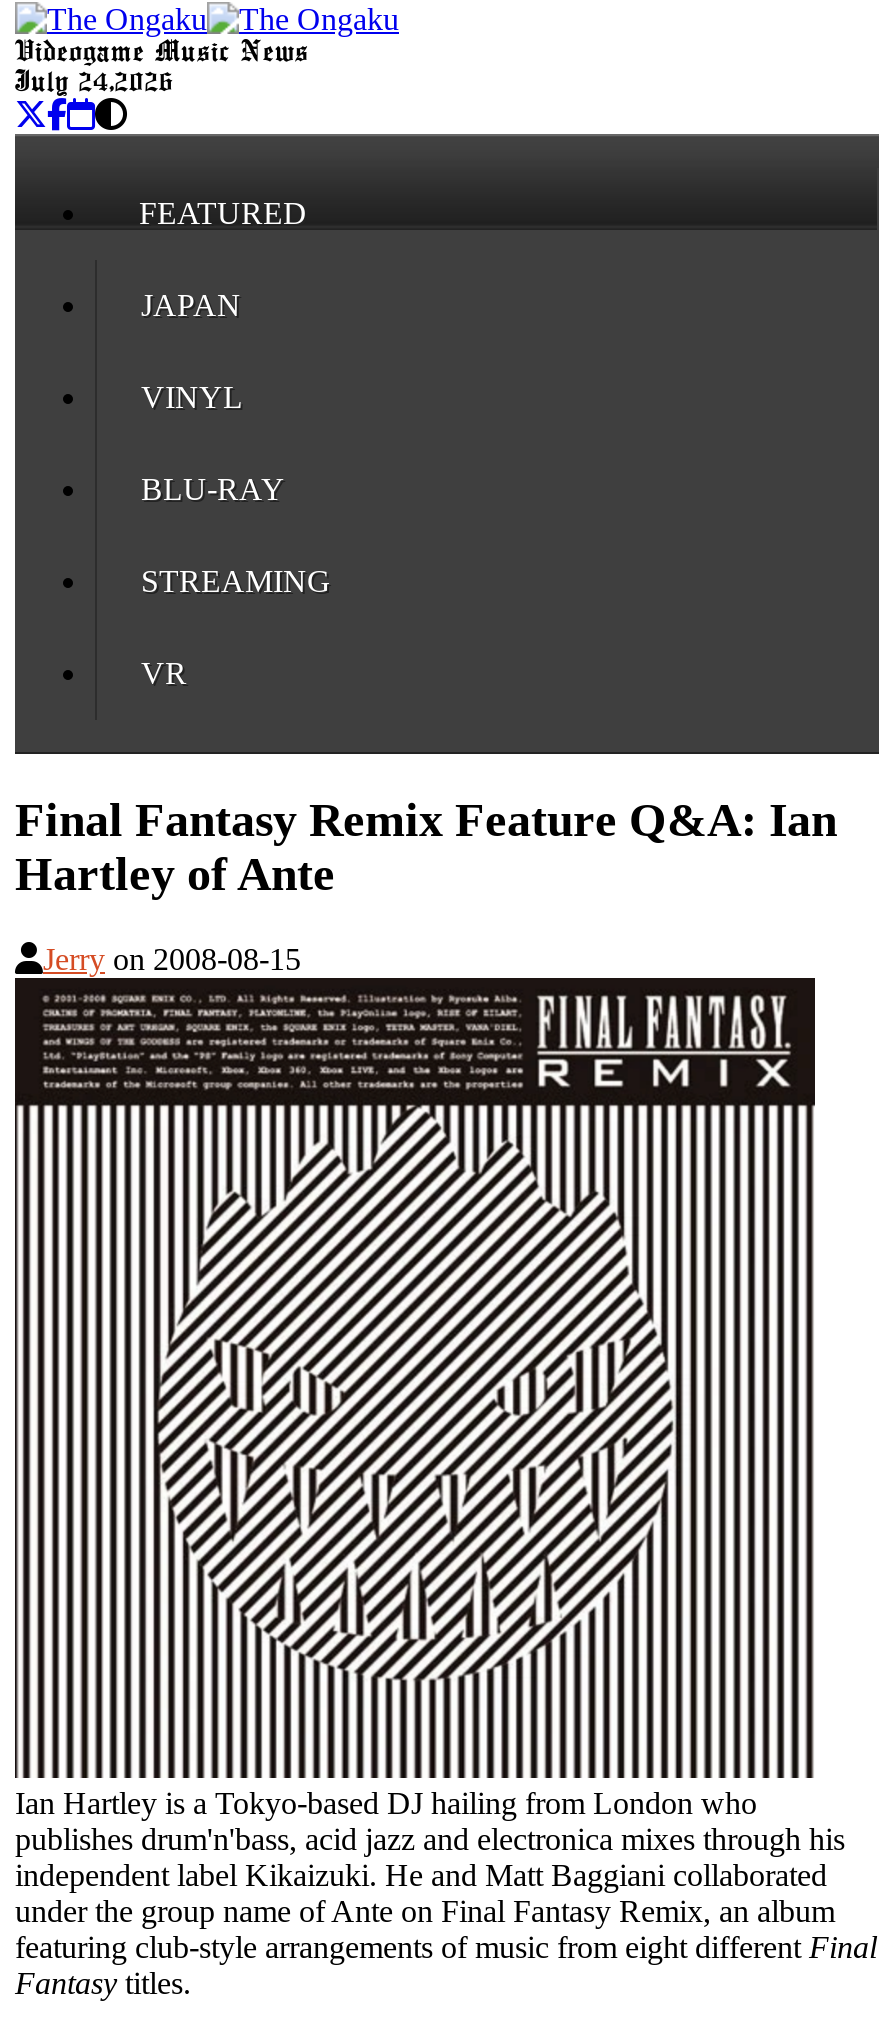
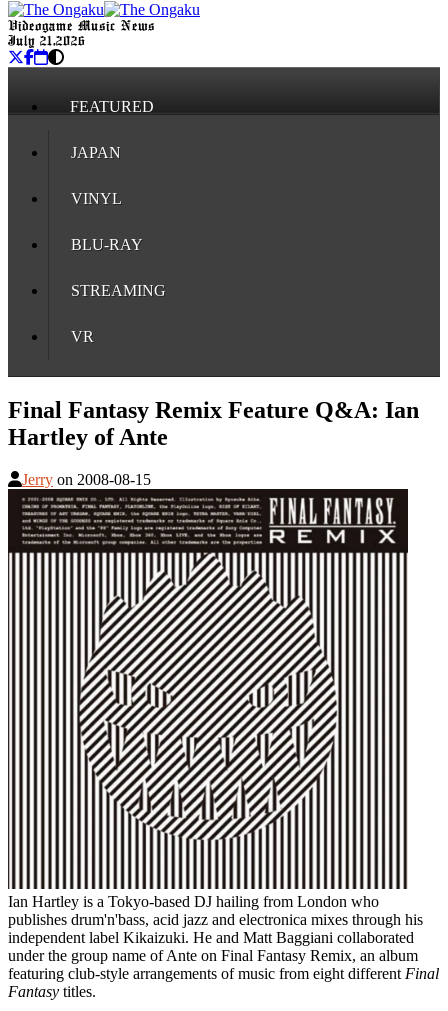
[15,70,173,96] July 24, 2026 -> [8,35,85,48] July 21, 2026

